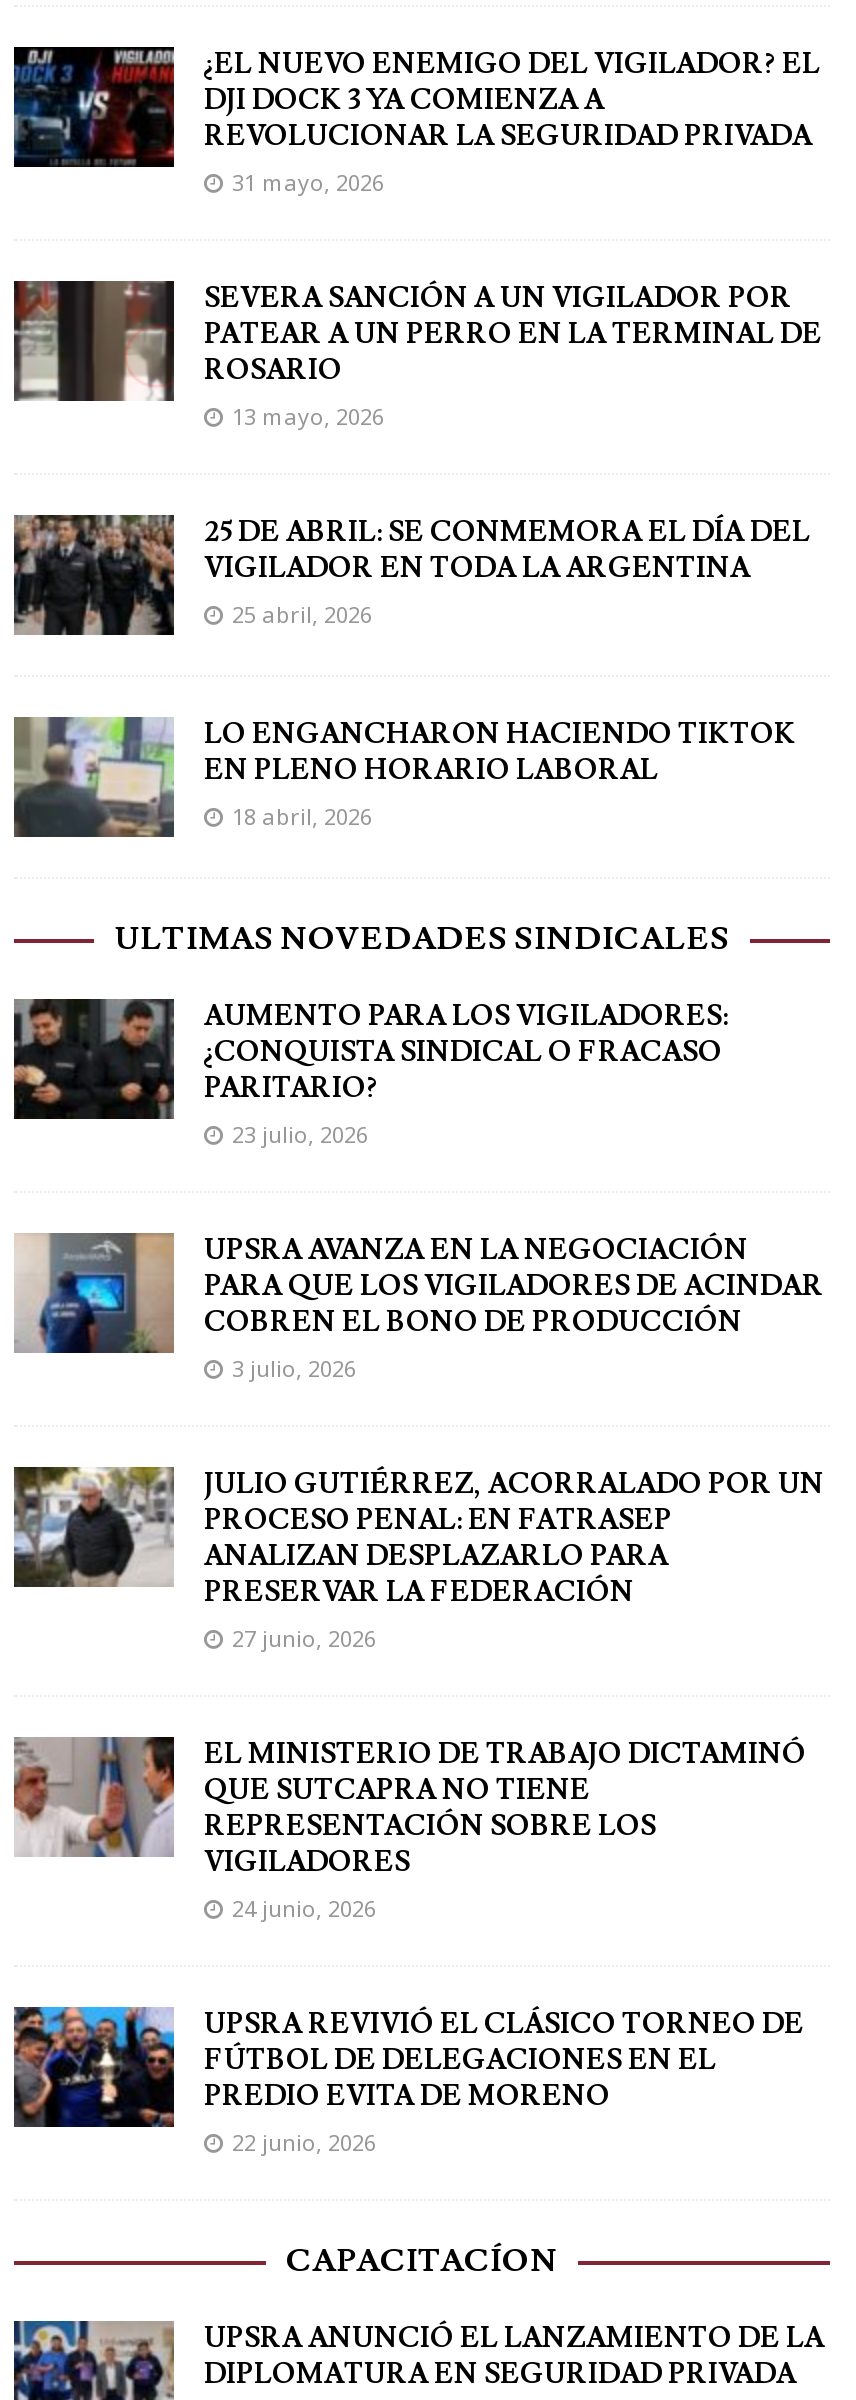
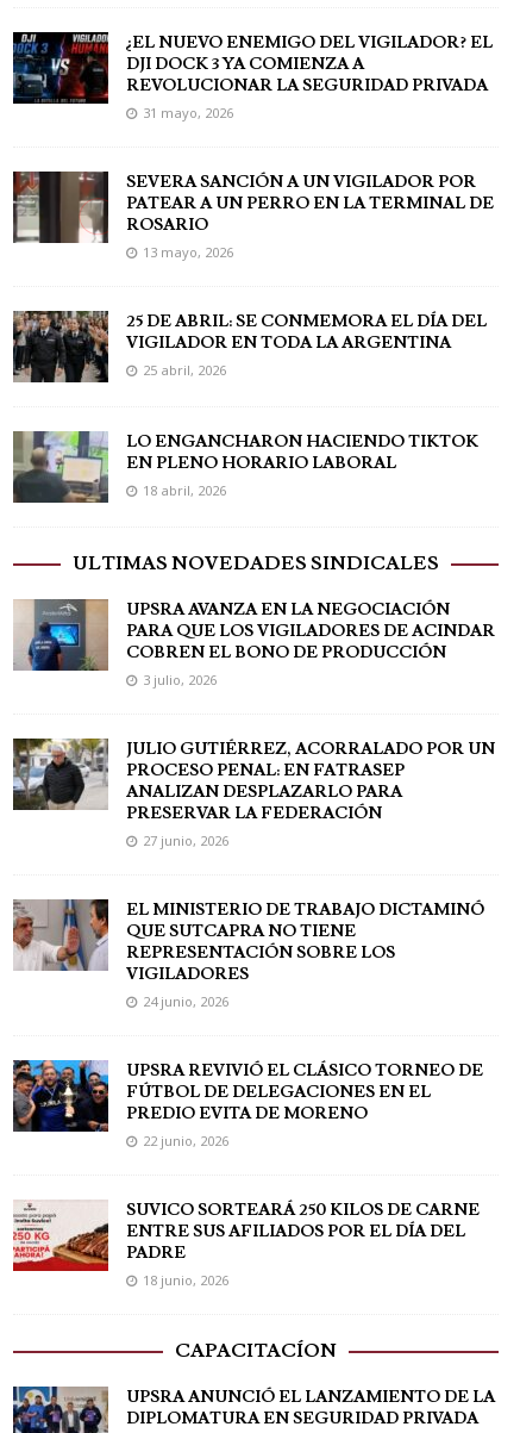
[12,998,728,1150] [image] | AUMENTO PARA LOS VIGILADORES: | ¿CONQUISTA SINDICAL O FRACASO | PARITARIO? | 23 julio, 2026 -> none
moved [12,1230,824,2158] -> [12,597,495,1149]: [image] | UPSRA AVANZA EN LA NEGOCIACIÓN | PARA QUE LOS VIGILADORES DE ACINDAR | ... | PREDIO EVITA DE MORENO | 22 junio, 2026
none -> [12,1199,480,1289] [image] | SUVICO SORTEARÁ 250 KILOS DE CARNE | ENTRE SUS AFILIADOS POR EL DÍA DEL | PADRE | 18 junio, 2026

